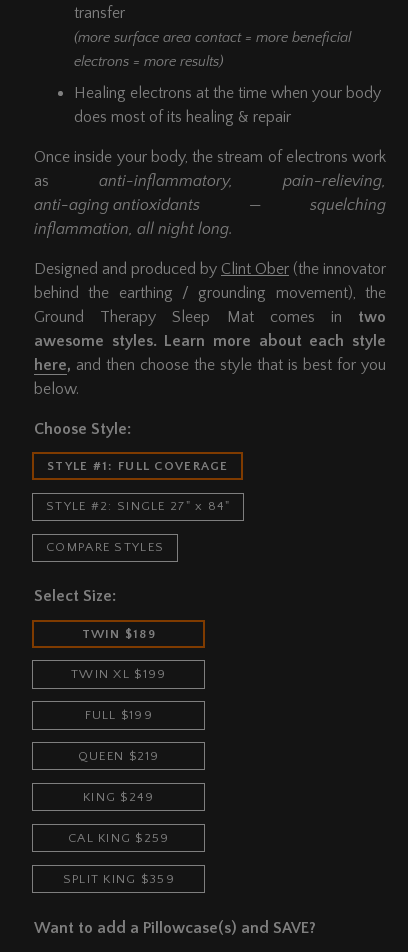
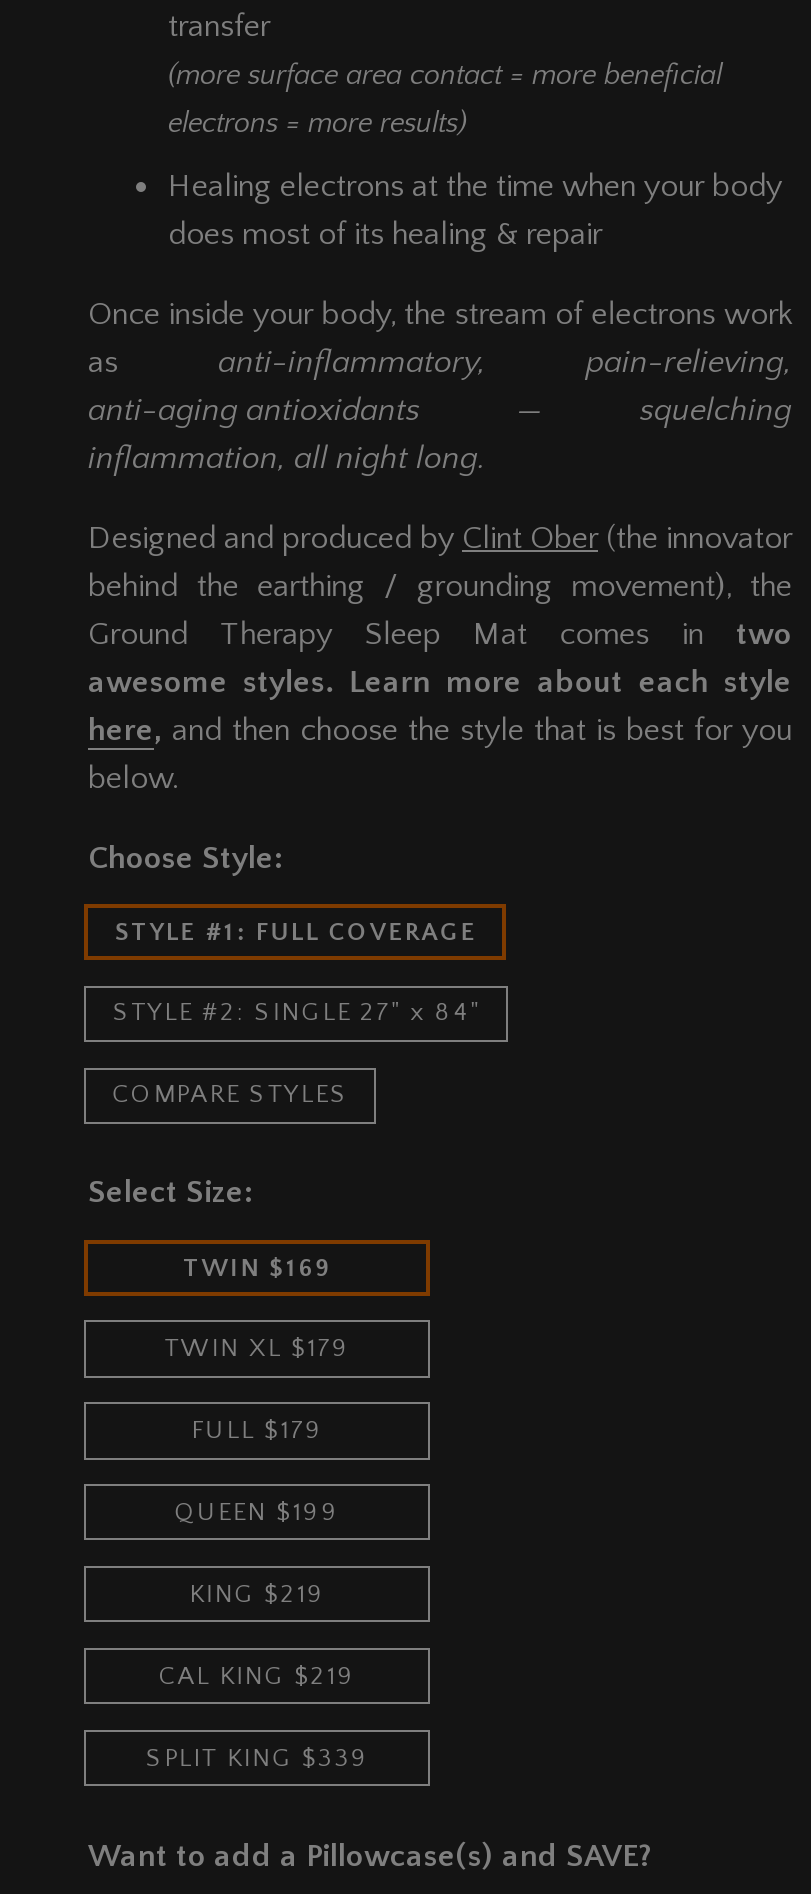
[81,627,156,641] TWIN $189 -> [183,1254,332,1282] TWIN $169
[71,667,166,681] TWIN XL $199 -> [164,1334,351,1362] TWIN XL $179
[84,708,153,722] FULL $199 -> [191,1416,324,1444] FULL $179
[78,749,160,763] QUEEN $219 -> [175,1497,340,1525] QUEEN $199
[83,790,154,804] KING $249 -> [189,1579,326,1607] KING $219
[68,831,170,845] CAL KING $259 -> [159,1661,356,1689] CAL KING $219
[63,871,175,885] SPLIT KING $359 -> [145,1743,370,1771] SPLIT KING $339

